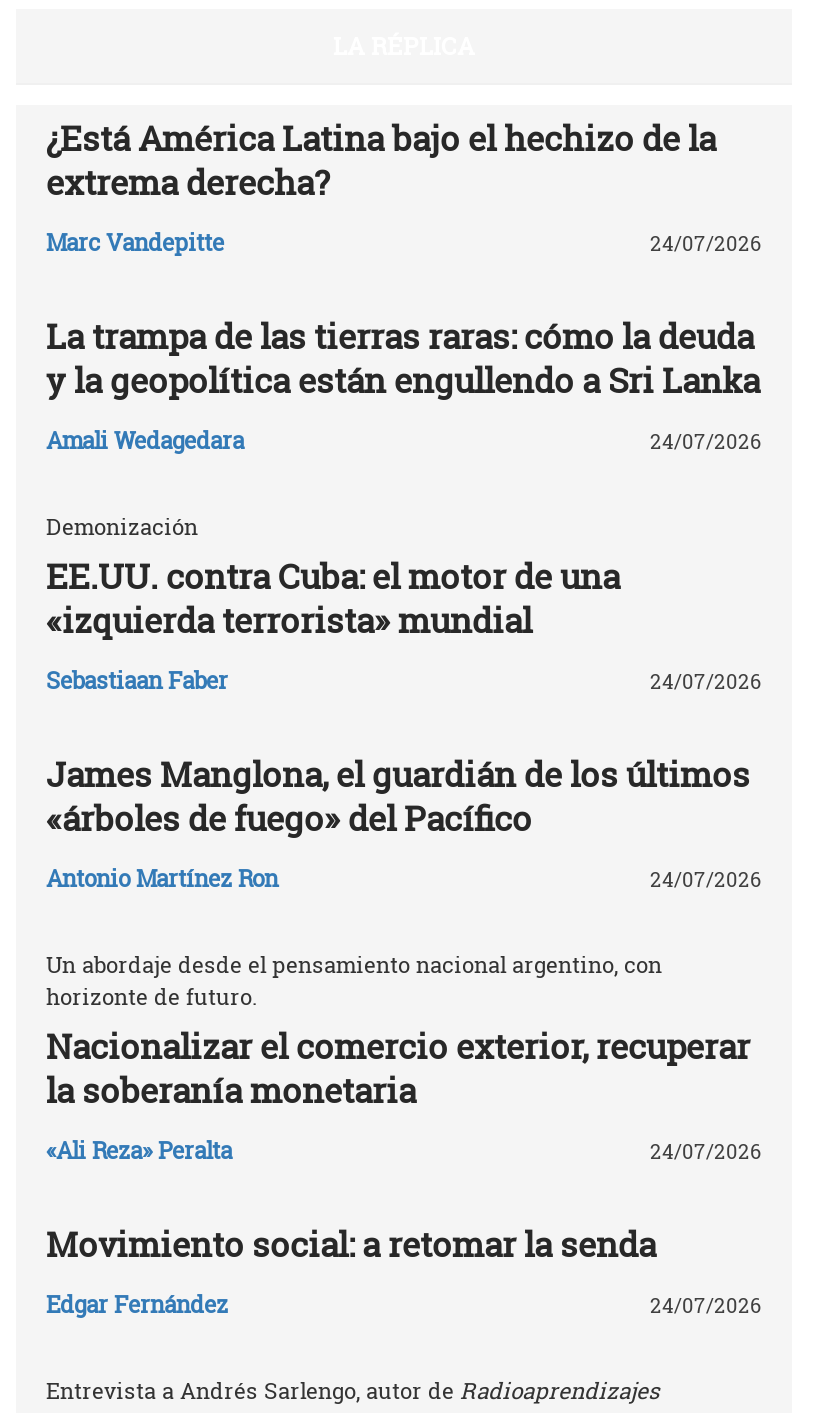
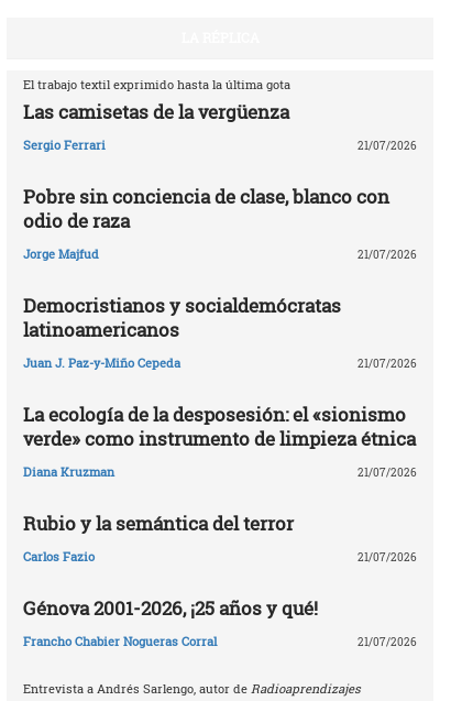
[46,115,716,205] ¿Está América Latina bajo el hechizo de la | extrema derecha? -> [23,76,290,125] El trabajo textil exprimido hasta la última gota | Las camisetas de la vergüenza
[46,226,762,256] Marc Vandepitte | 24/07/2026 -> [23,136,417,153] Sergio Ferrari | 21/07/2026
[46,313,760,403] La trampa de las tierras raras: cómo la deuda | y la geopolítica están engullendo a Sri Lanka -> [23,184,389,234] Pobre sin conciencia de clase, blanco con | odio de raza
[46,424,762,454] Amali Wedagedara | 24/07/2026 -> [23,245,417,262] Jorge Majfud | 21/07/2026
[46,511,620,643] Demonización | EE.UU. contra Cuba: el motor de una | «izquierda terrorista» mundial -> [23,293,341,342] Democristianos y socialdemócratas | latinoamericanos
[46,664,762,694] Sebastiaan Faber | 24/07/2026 -> [23,354,417,371] Juan J. Paz-y-Miño Cepeda | 21/07/2026
[46,751,750,841] James Manglona, el guardián de los últimos | «árboles de fuego» del Pacífico -> [23,402,416,451] La ecología de la desposesión: el «sionismo | verde» como instrumento de limpieza étnica
[46,862,762,892] Antonio Martínez Ron | 24/07/2026 -> [23,463,417,479] Diana Kruzman | 21/07/2026
[46,949,750,1113] Un abordaje desde el pensamiento nacional argentino, con | horizonte de futuro. | Nacionalizar el comercio exterior, recuperar | la soberanía monetaria -> [23,511,294,536] Rubio y la semántica del terror
[46,1134,762,1164] «Ali Reza» Peralta | 24/07/2026 -> [23,548,417,564] Carlos Fazio | 21/07/2026
[46,1221,656,1267] Movimiento social: a retomar la senda -> [23,595,318,621] Génova 2001-2026, ¡25 años y qué!
[46,1288,762,1318] Edgar Fernández | 24/07/2026 -> [23,632,417,649] Francho Chabier Nogueras Corral | 21/07/2026

